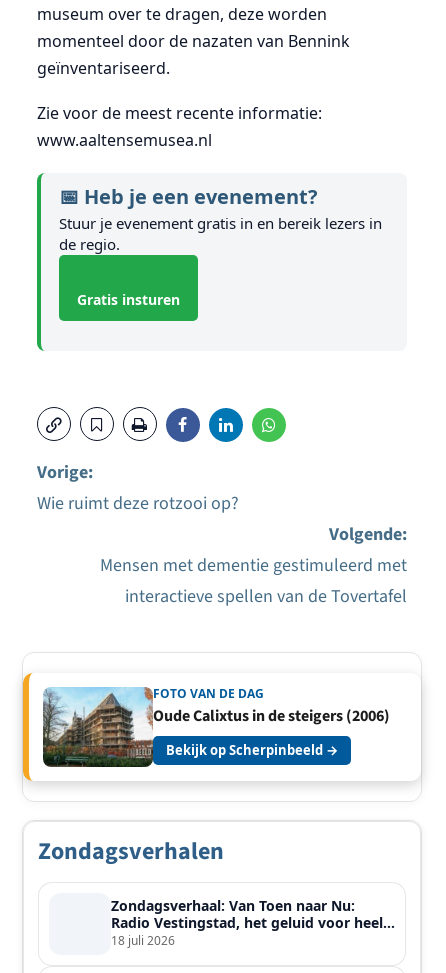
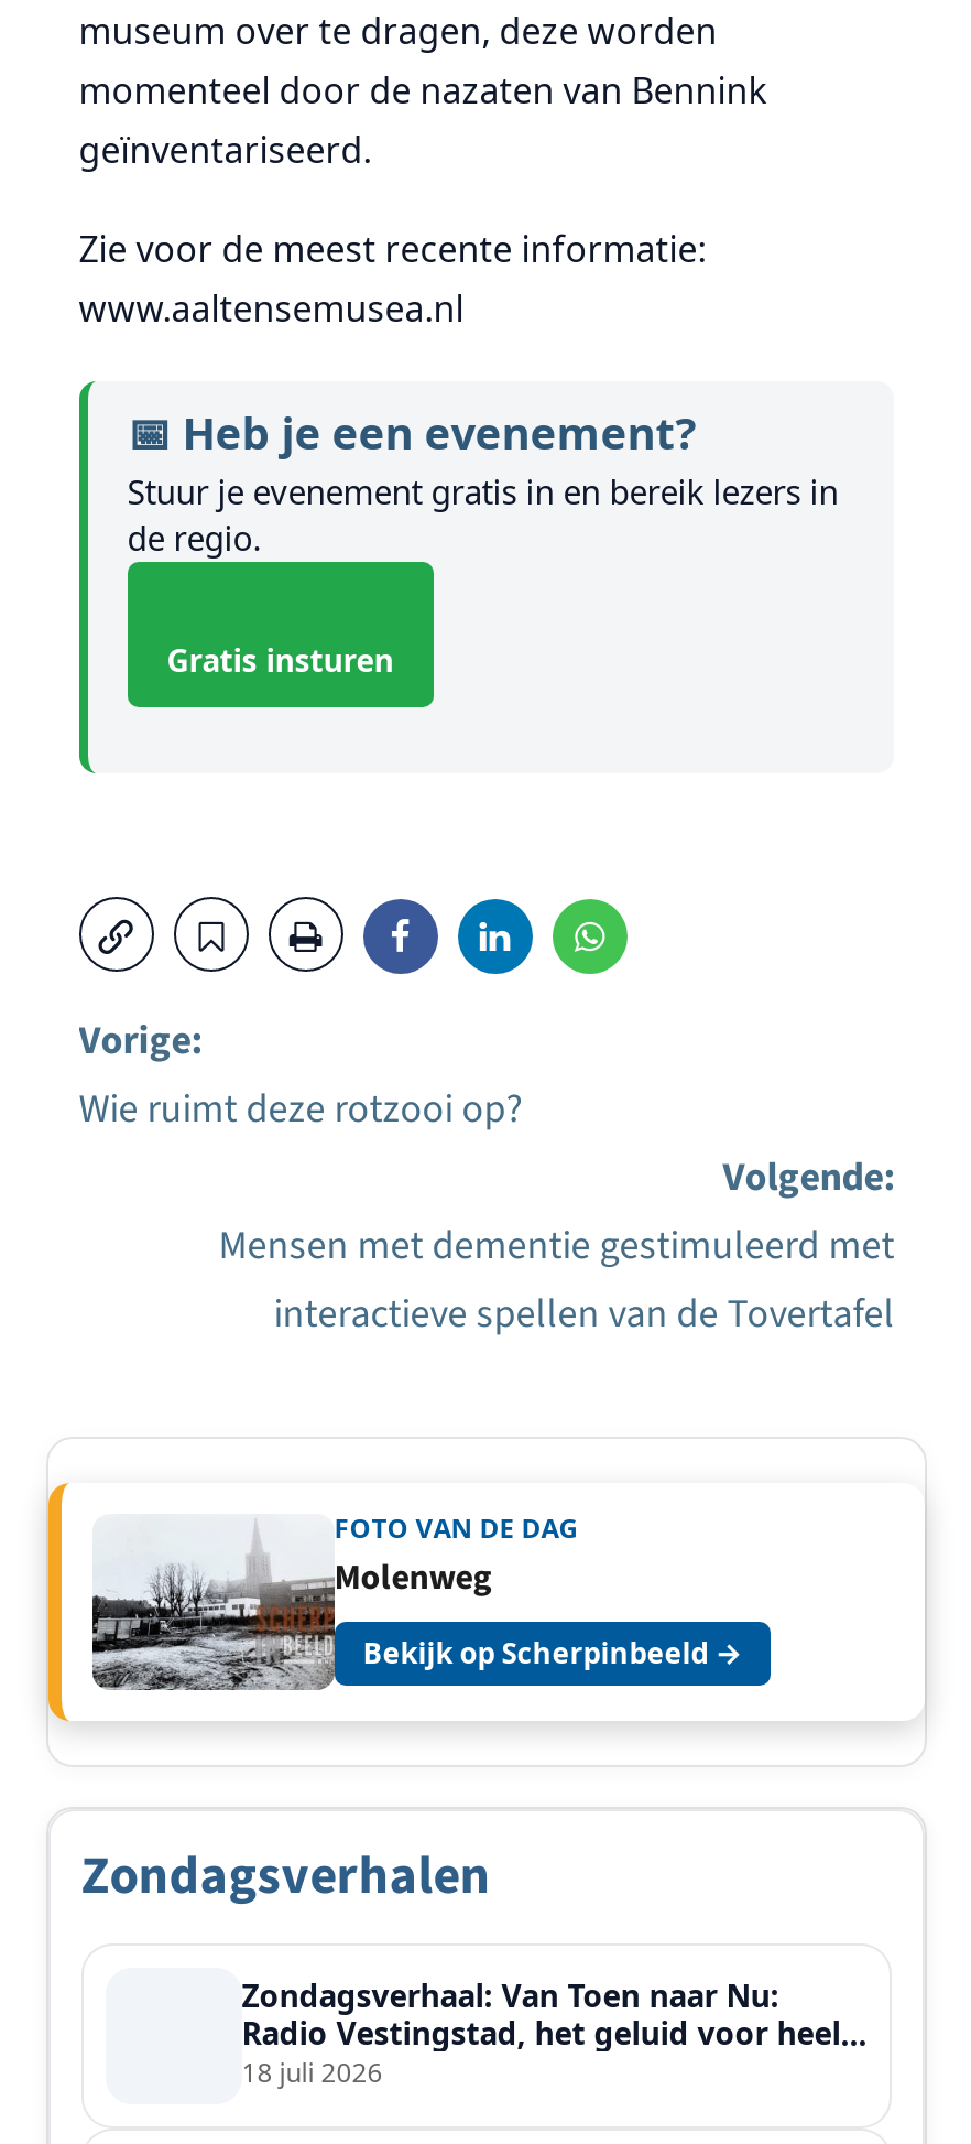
[42,687,390,768] [image] | Oude Calixtus in de steigers (2006) -> [92,1516,493,1692] [image] | Molenweg

